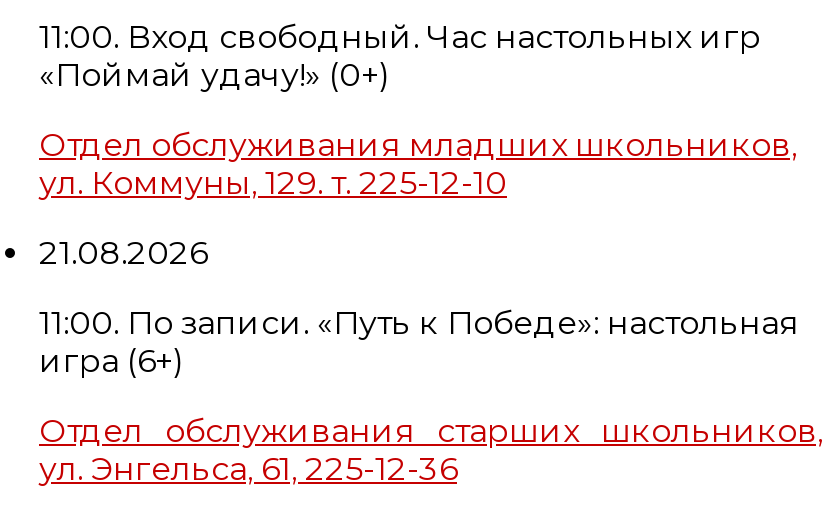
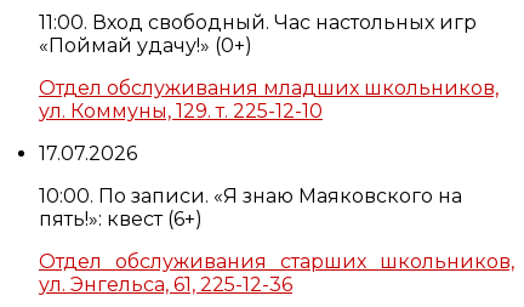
[39,234,207,272] 21.08.2026 -> [39,142,137,165] 17.07.2026
[39,304,799,380] 11:00. По записи. «Путь к Победе»: настольная | игра (6+) -> [39,185,462,231] 10:00. По записи. «Я знаю Маяковского на | пять!»: квест (6+)

